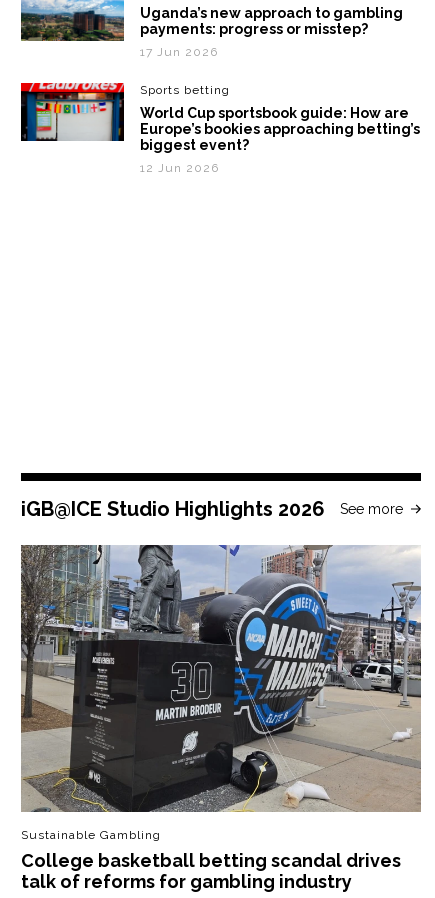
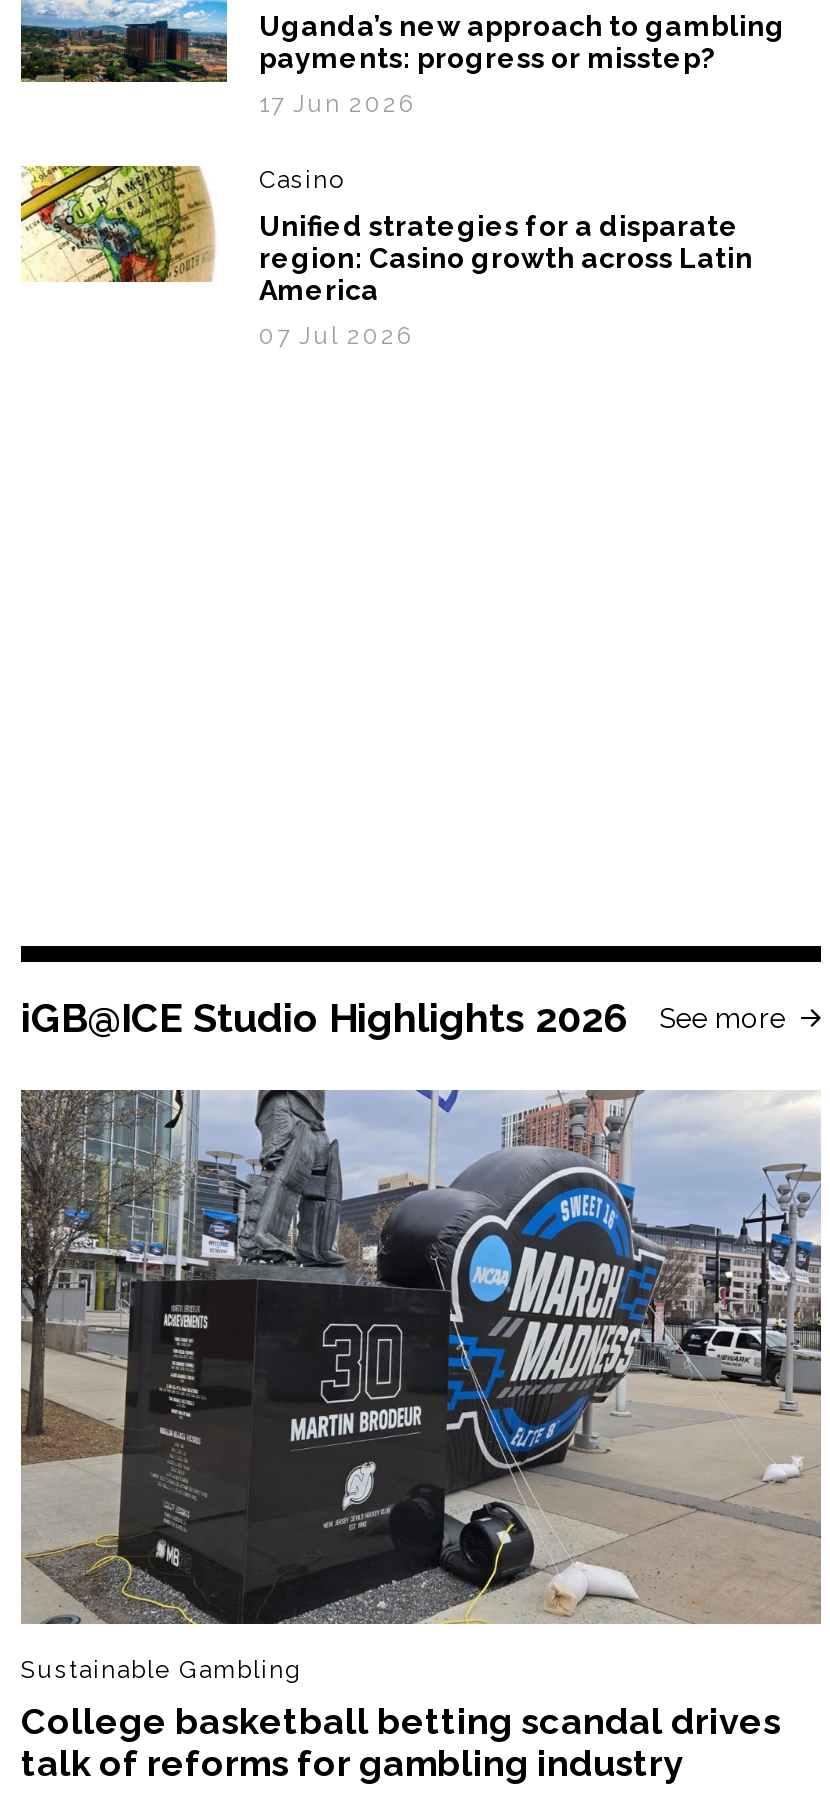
[20,82,230,142] [image] | Sports betting -> [19,164,343,284] [image] | Casino
[140,105,420,153] World Cup sportsbook guide: How are | Europe’s bookies approaching betting’s | biggest event? -> [259,211,753,307] Unified strategies for a disparate | region: Casino growth across Latin | America
[140,161,219,175] 12 Jun 2026 -> [259,323,413,351] 07 Jul 2026

